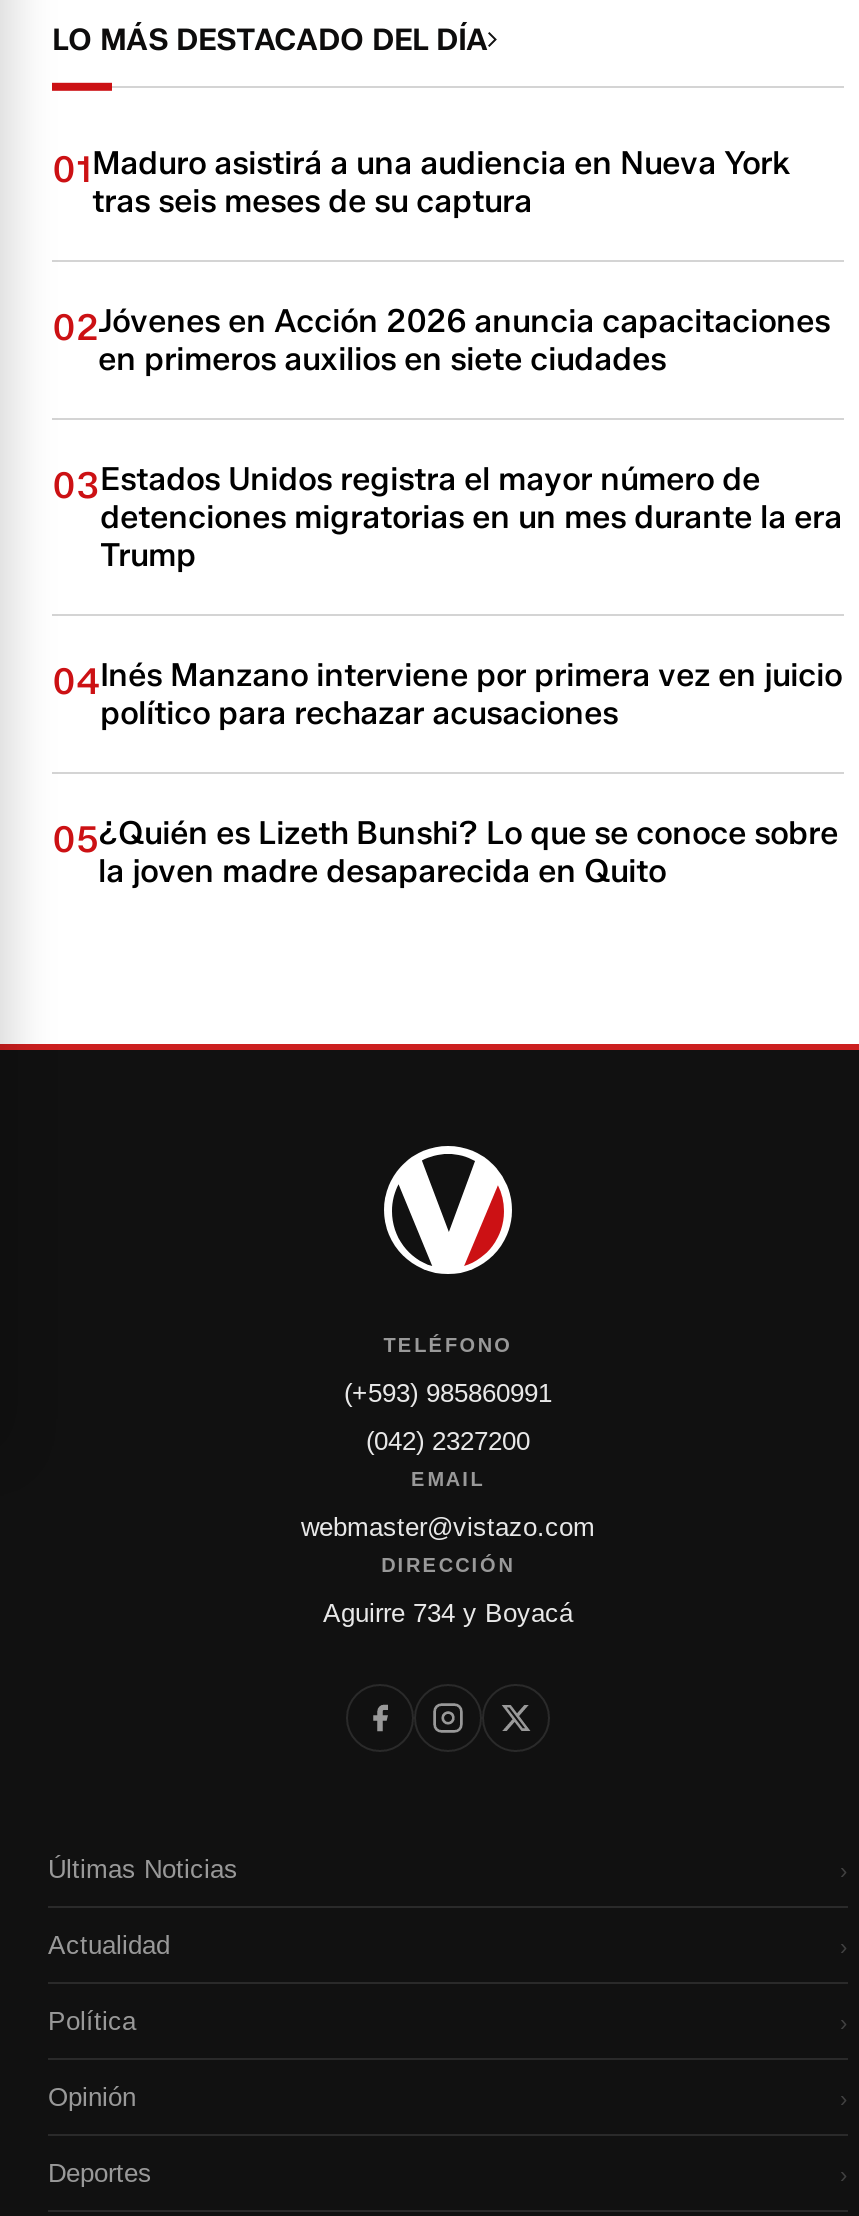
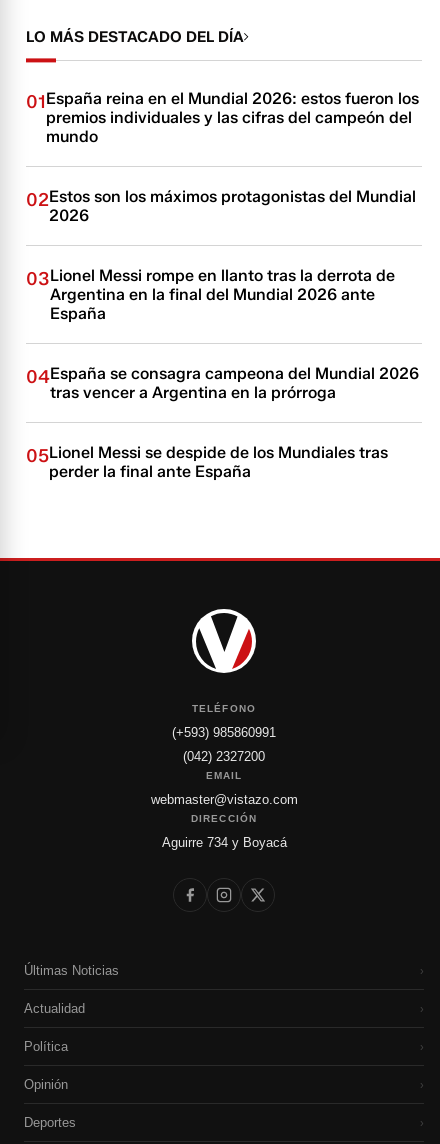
[52,144,790,220] 01Maduro asistirá a una audiencia en Nueva York | tras seis meses de su captura -> [26,89,419,146] 01España reina en el Mundial 2026: estos fueron los | premios individuales y las cifras del campeón del | mundo
[52,302,830,378] 02Jóvenes en Acción 2026 anuncia capacitaciones | en primeros auxilios en siete ciudades -> [26,187,416,225] 02Estos son los máximos protagonistas del Mundial | 2026
[52,460,842,574] 03Estados Unidos registra el mayor número de | detenciones migratorias en un mes durante la era | Trump -> [26,266,395,323] 03Lionel Messi rompe en llanto tras la derrota de | Argentina en la final del Mundial 2026 ante | España
[52,656,842,732] 04Inés Manzano interviene por primera vez en juicio | político para rechazar acusaciones -> [26,364,419,402] 04España se consagra campeona del Mundial 2026 | tras vencer a Argentina en la prórroga
[52,814,838,890] 05¿Quién es Lizeth Bunshi? Lo que se conoce sobre | la joven madre desaparecida en Quito -> [26,443,388,481] 05Lionel Messi se despide de los Mundiales tras | perder la final ante España

